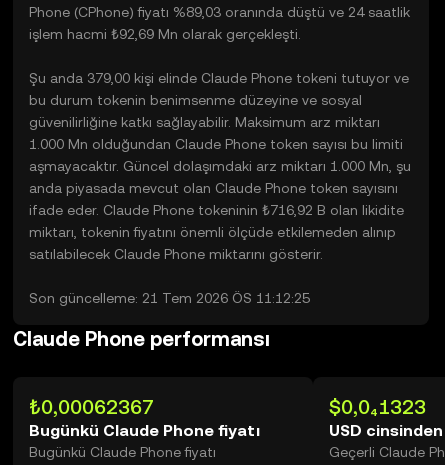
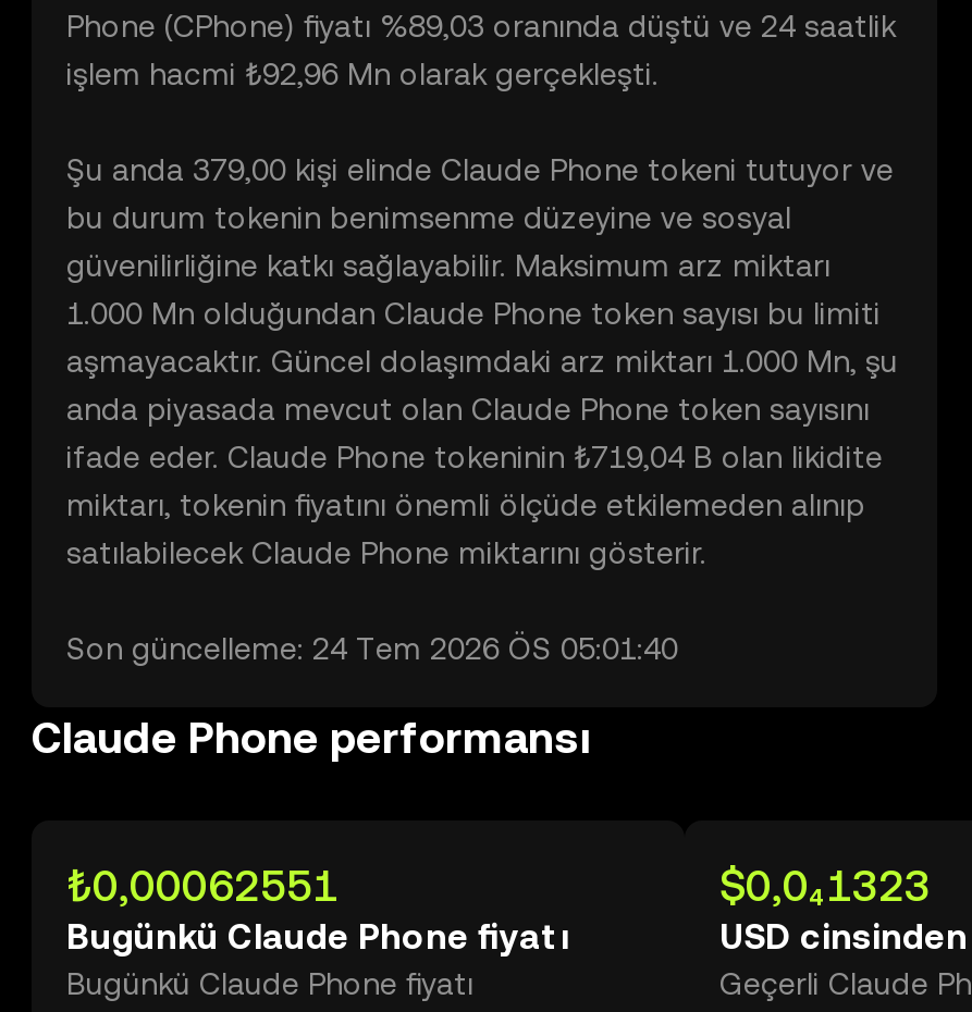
[29,26,301,42] işlem hacmi ₺92,69 Mn olarak gerçekleşti. -> [66,57,659,91] işlem hacmi ₺92,96 Mn olarak gerçekleşti.
[29,202,404,218] ifade eder. Claude Phone tokeninin ₺716,92 B olan likidite -> [66,440,883,474] ifade eder. Claude Phone tokeninin ₺719,04 B olan likidite
[29,290,310,306] Son güncelleme: 21 Tem 2026 ÖS 11:12:25 -> [66,631,678,666] Son güncelleme: 24 Tem 2026 ÖS 05:01:40
[29,395,154,419] ₺0,00062367 -> [66,860,339,912] ₺0,00062551

